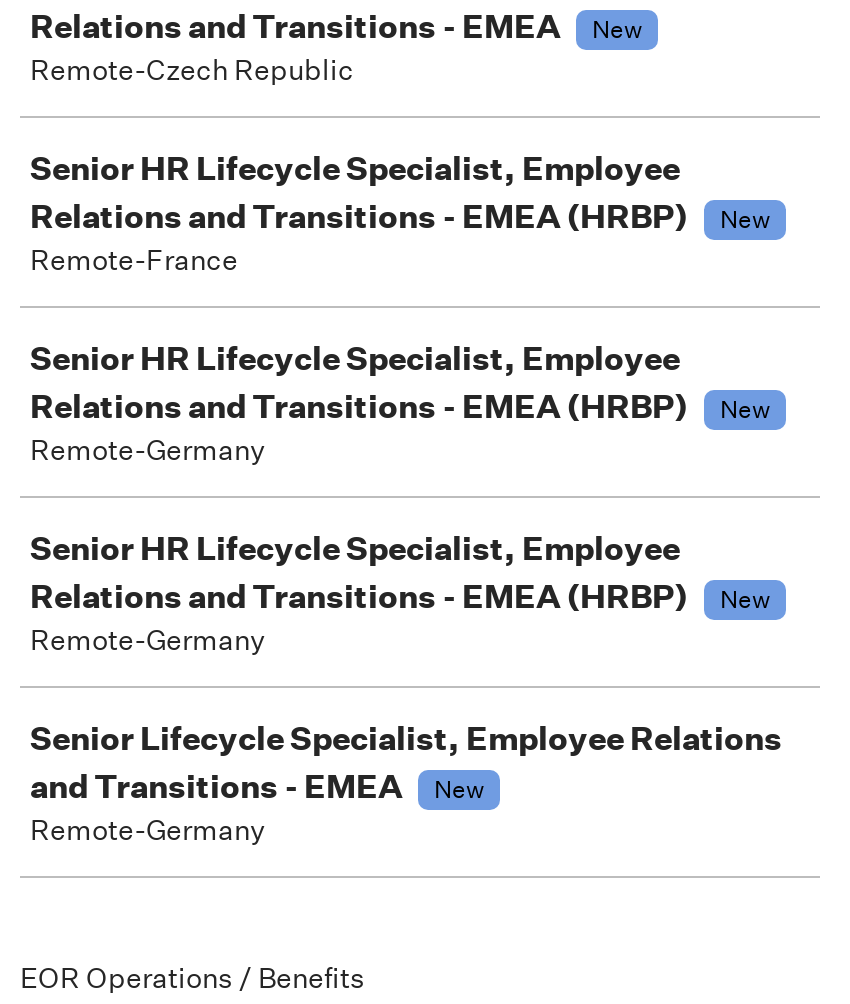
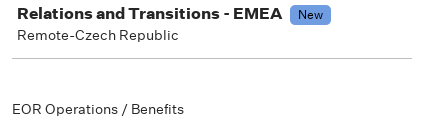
[30,148,782,848] Senior HR Lifecycle Specialist, Employee | Relations and Transitions - EMEA (HRBP) | New | Remote-France | Senior HR Lifecycle Specialist, Employee | Relations and Transitions - EMEA (HRBP) | New | Remote-Germany | Senior HR Lifecycle Specialist, Employee | Relations and Transitions - EMEA (HRBP) | New | Remote-Germany | Senior Lifecycle Specialist, Employee Relations | and Transitions - EMEA | New | Remote-Germany -> none

